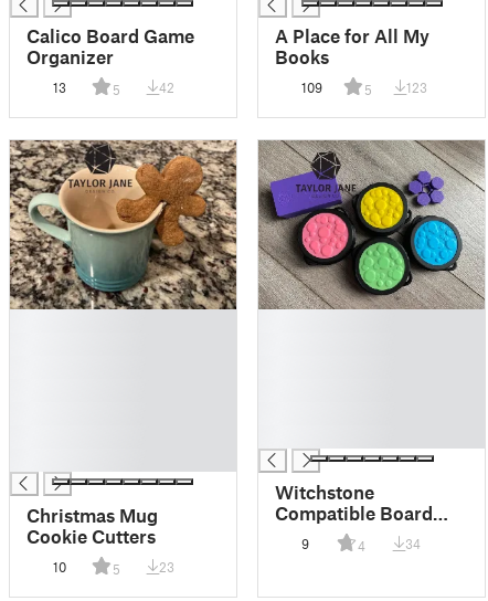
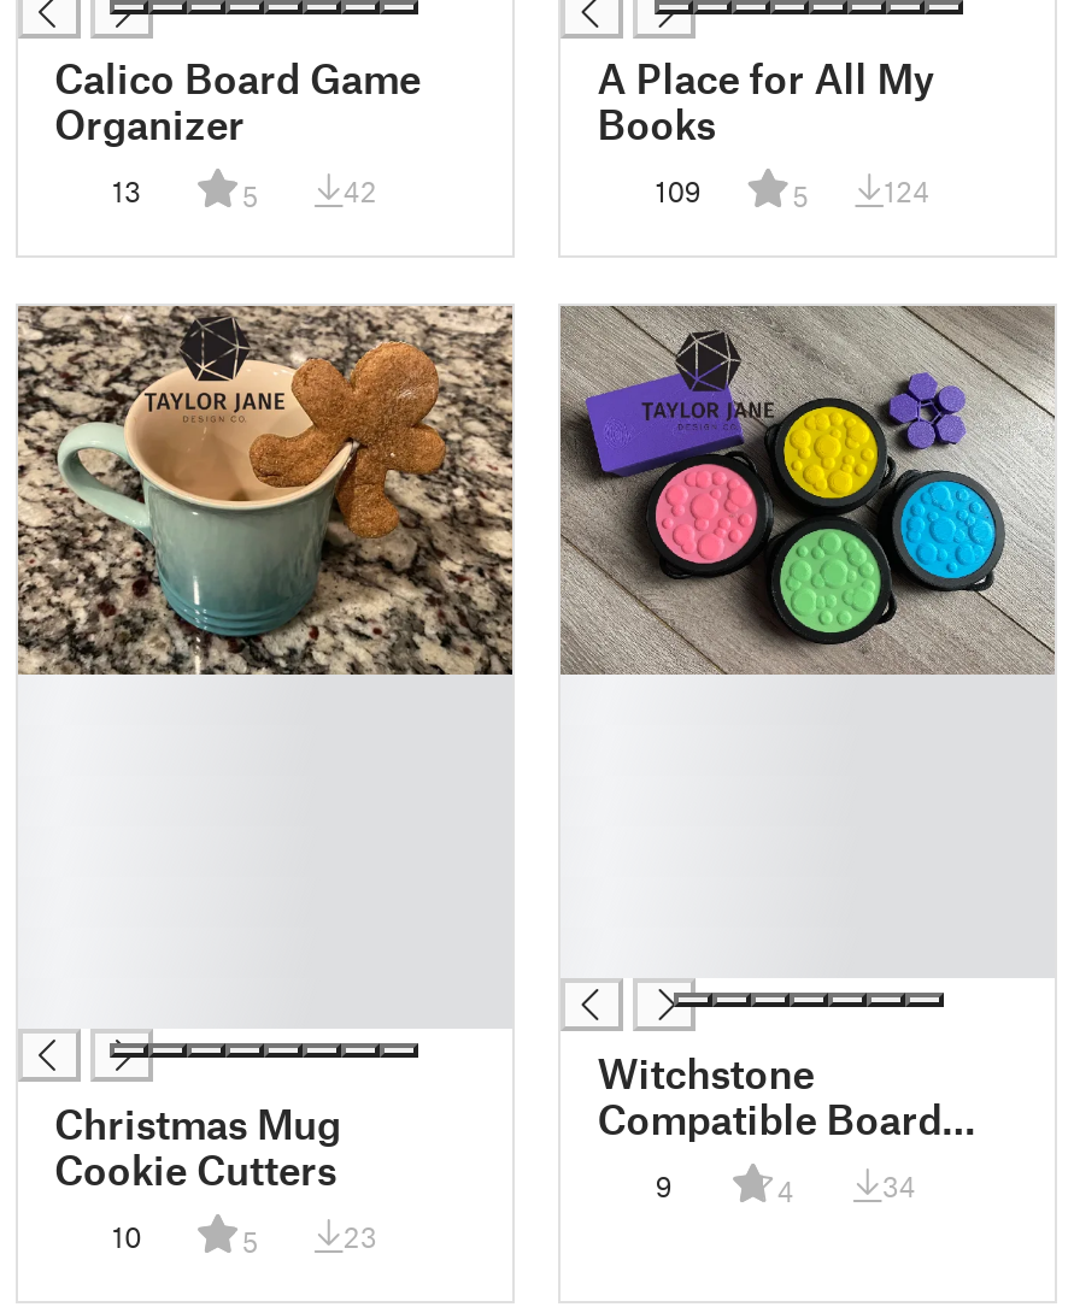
[406,80,427,95] 123 -> [884,174,930,208] 124

